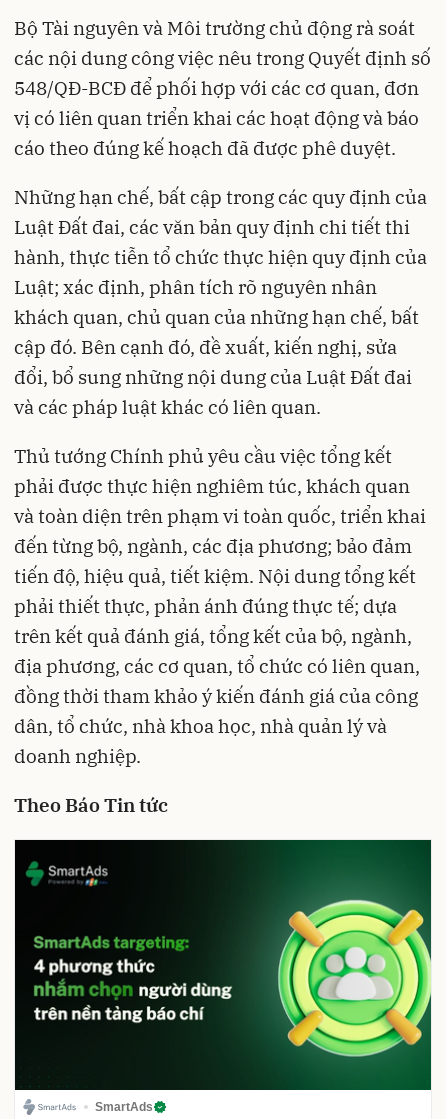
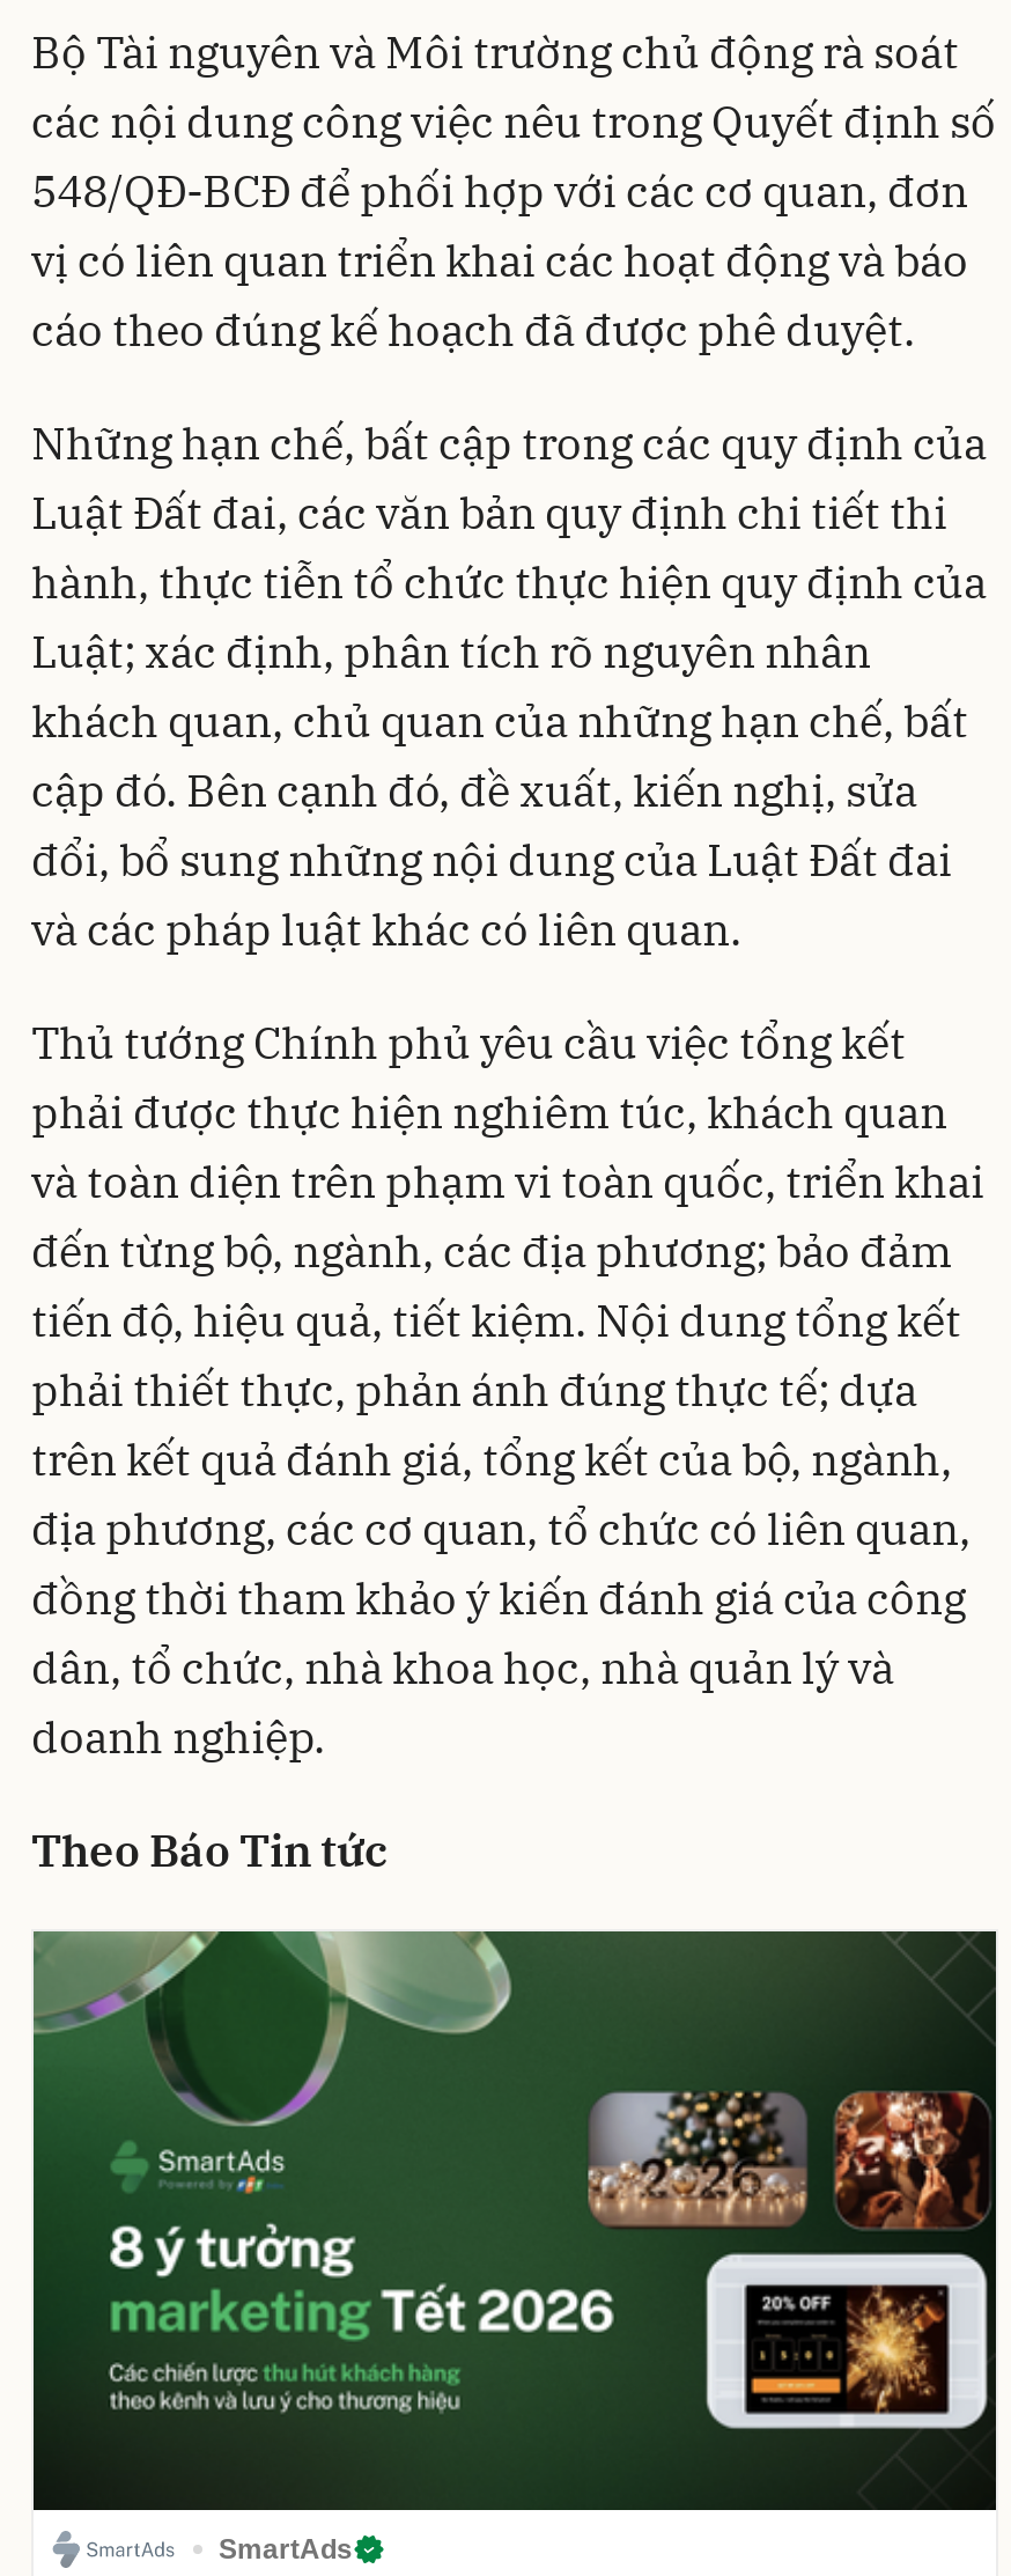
[14,839,432,1090] [image] -> [31,1929,998,2510] [image]

